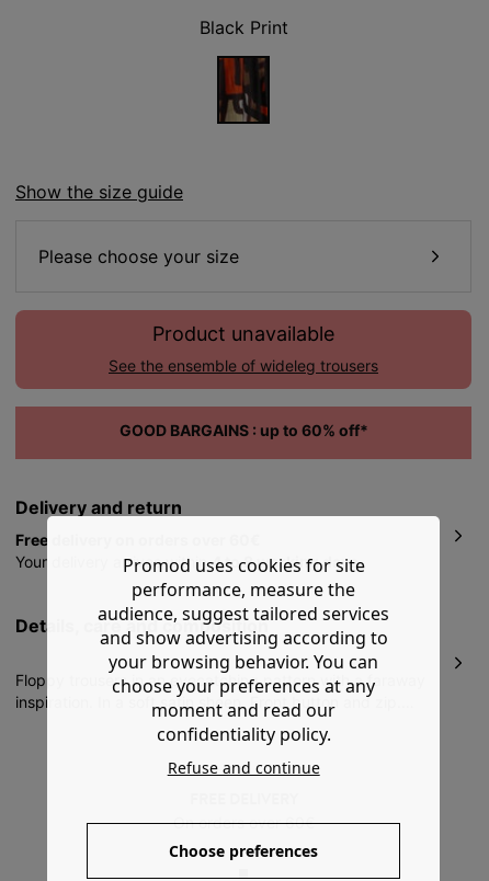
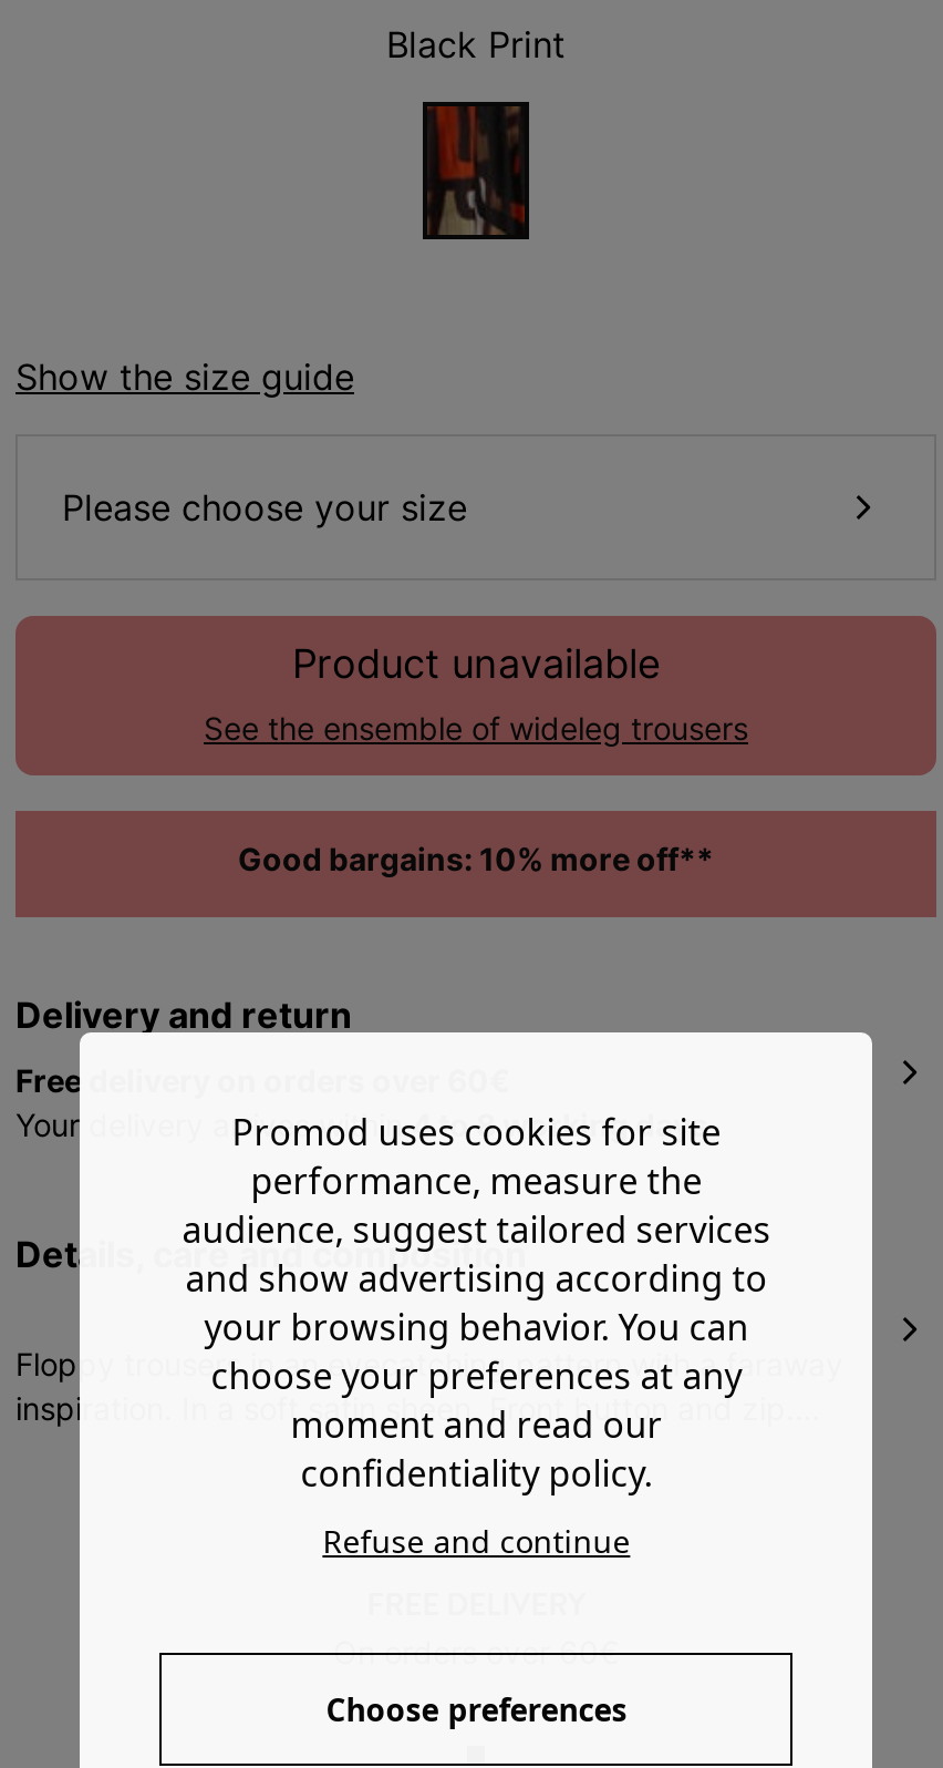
[131,421,368,440] GOOD BARGAINS : up to 60% off* -> [262,840,714,878] Good bargains: 10% more off**

